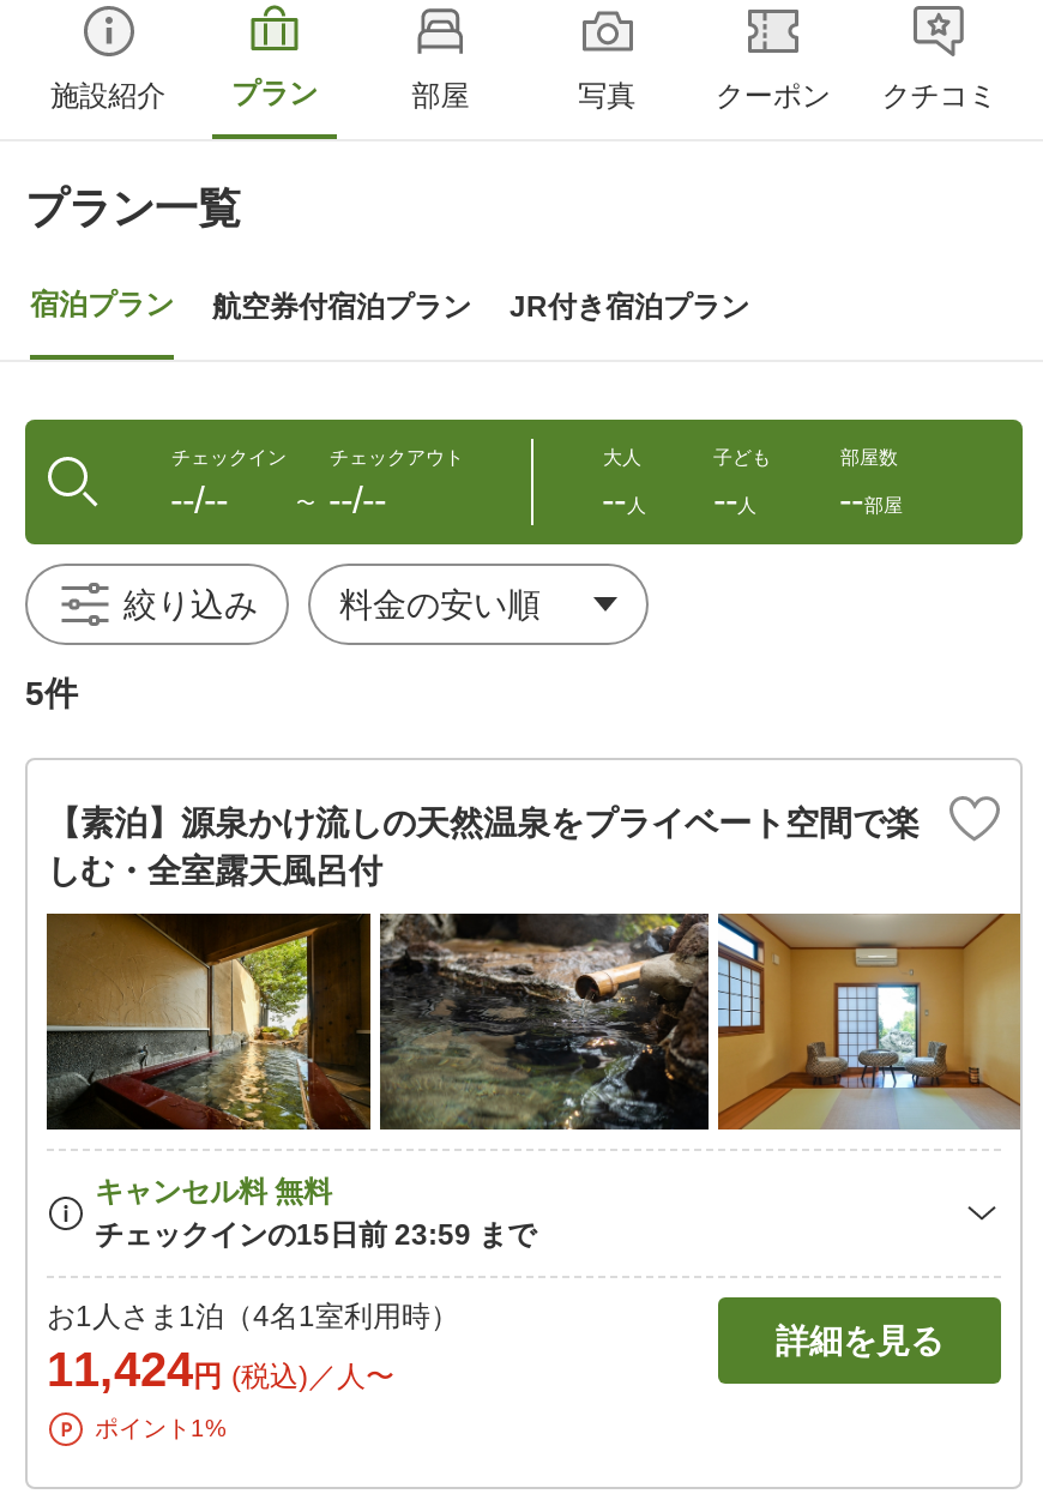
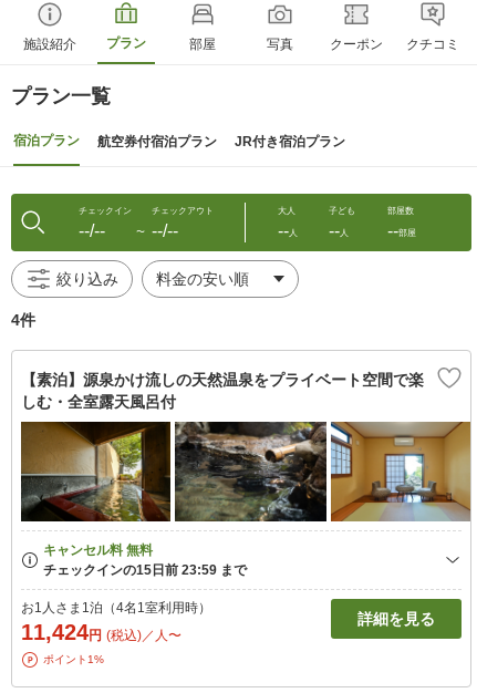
[25,674,78,712] 5件 -> [11,311,35,329] 4件

